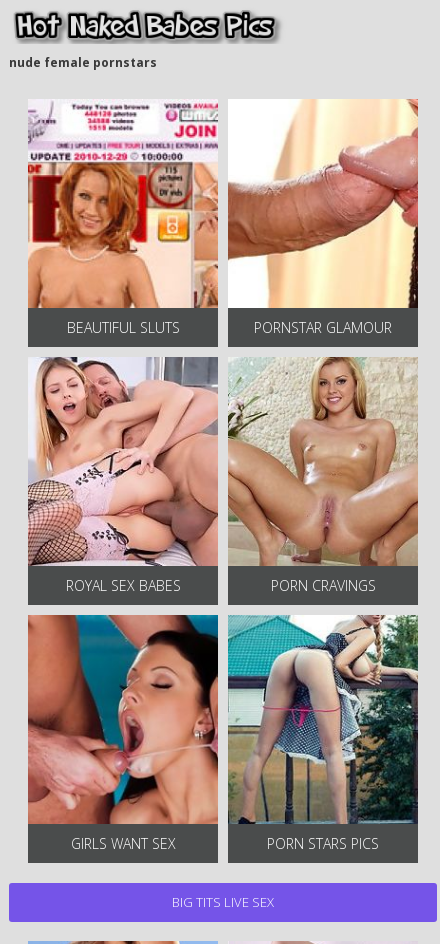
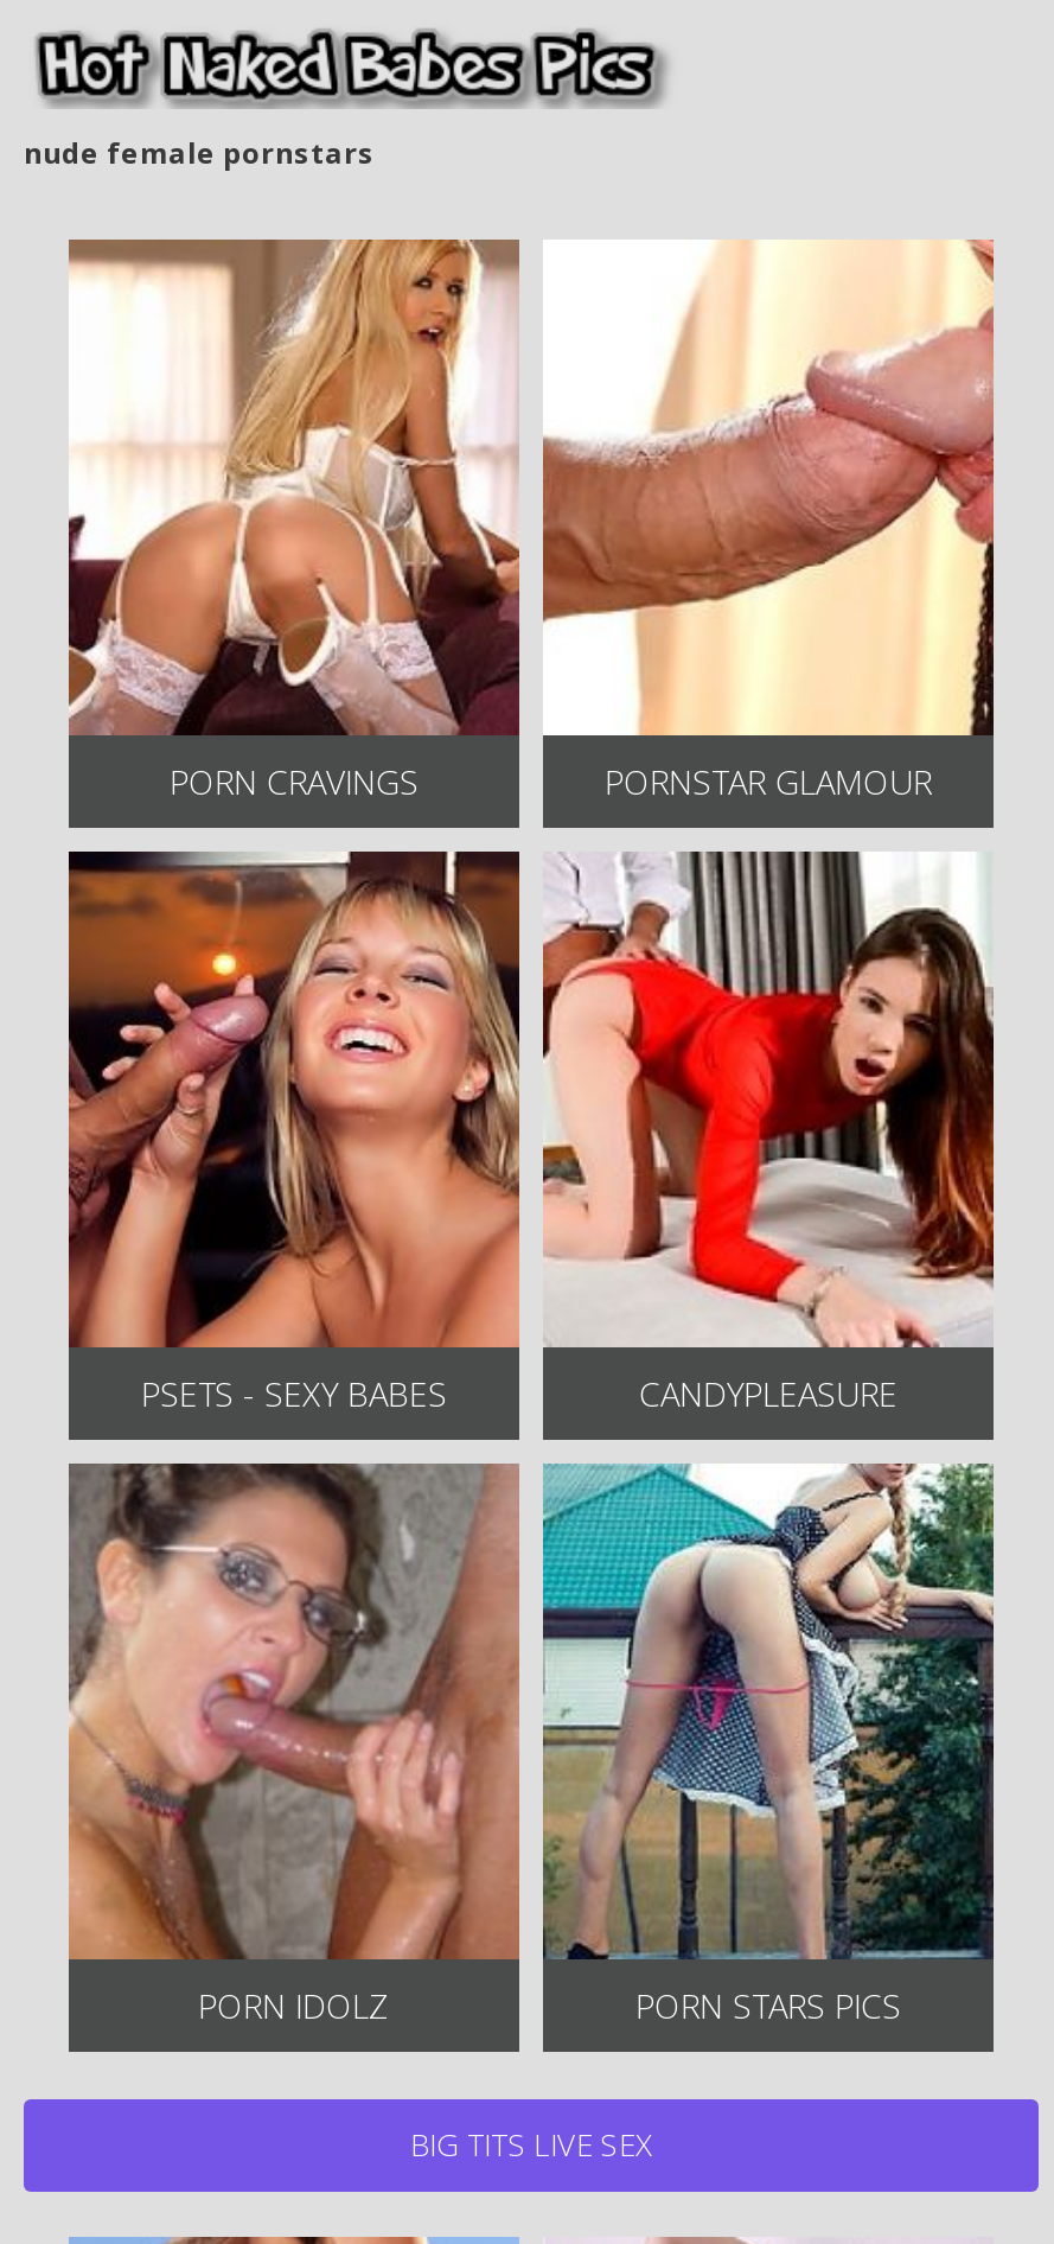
[27,99,219,309] [image] -> [66,237,522,735] [image]
[66,318,179,337] BEAUTIFUL SLUTS -> none
[28,357,218,595] [image] | ROYAL SEX BABES -> [66,849,898,1416] [image] | PSETS - SEXY BABES | CANDYPLEASURE
[227,357,418,566] [image] -> [541,849,996,1350] [image]
moved [270,576,375,595] -> [170,759,419,804]: PORN CRAVINGS
[27,614,219,853] [image] | GIRLS WANT SEX -> [66,1461,519,2028] [image] | PORN IDOLZ

